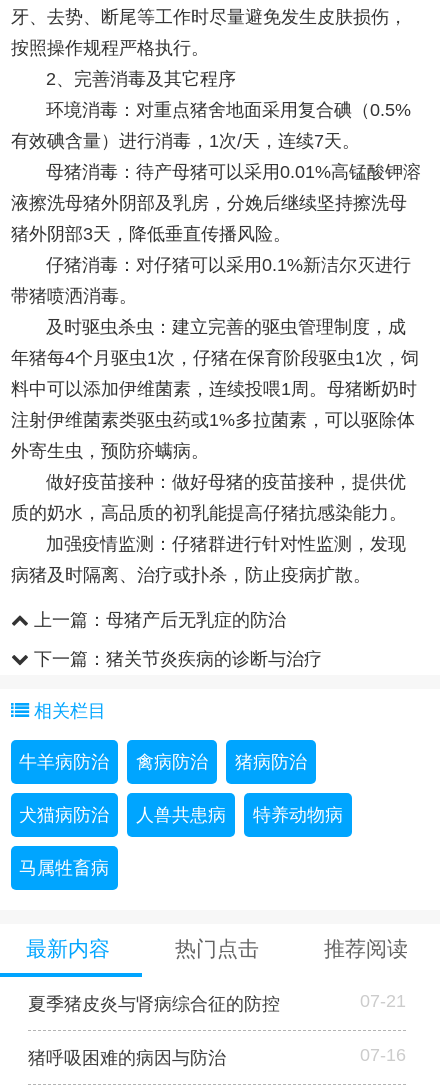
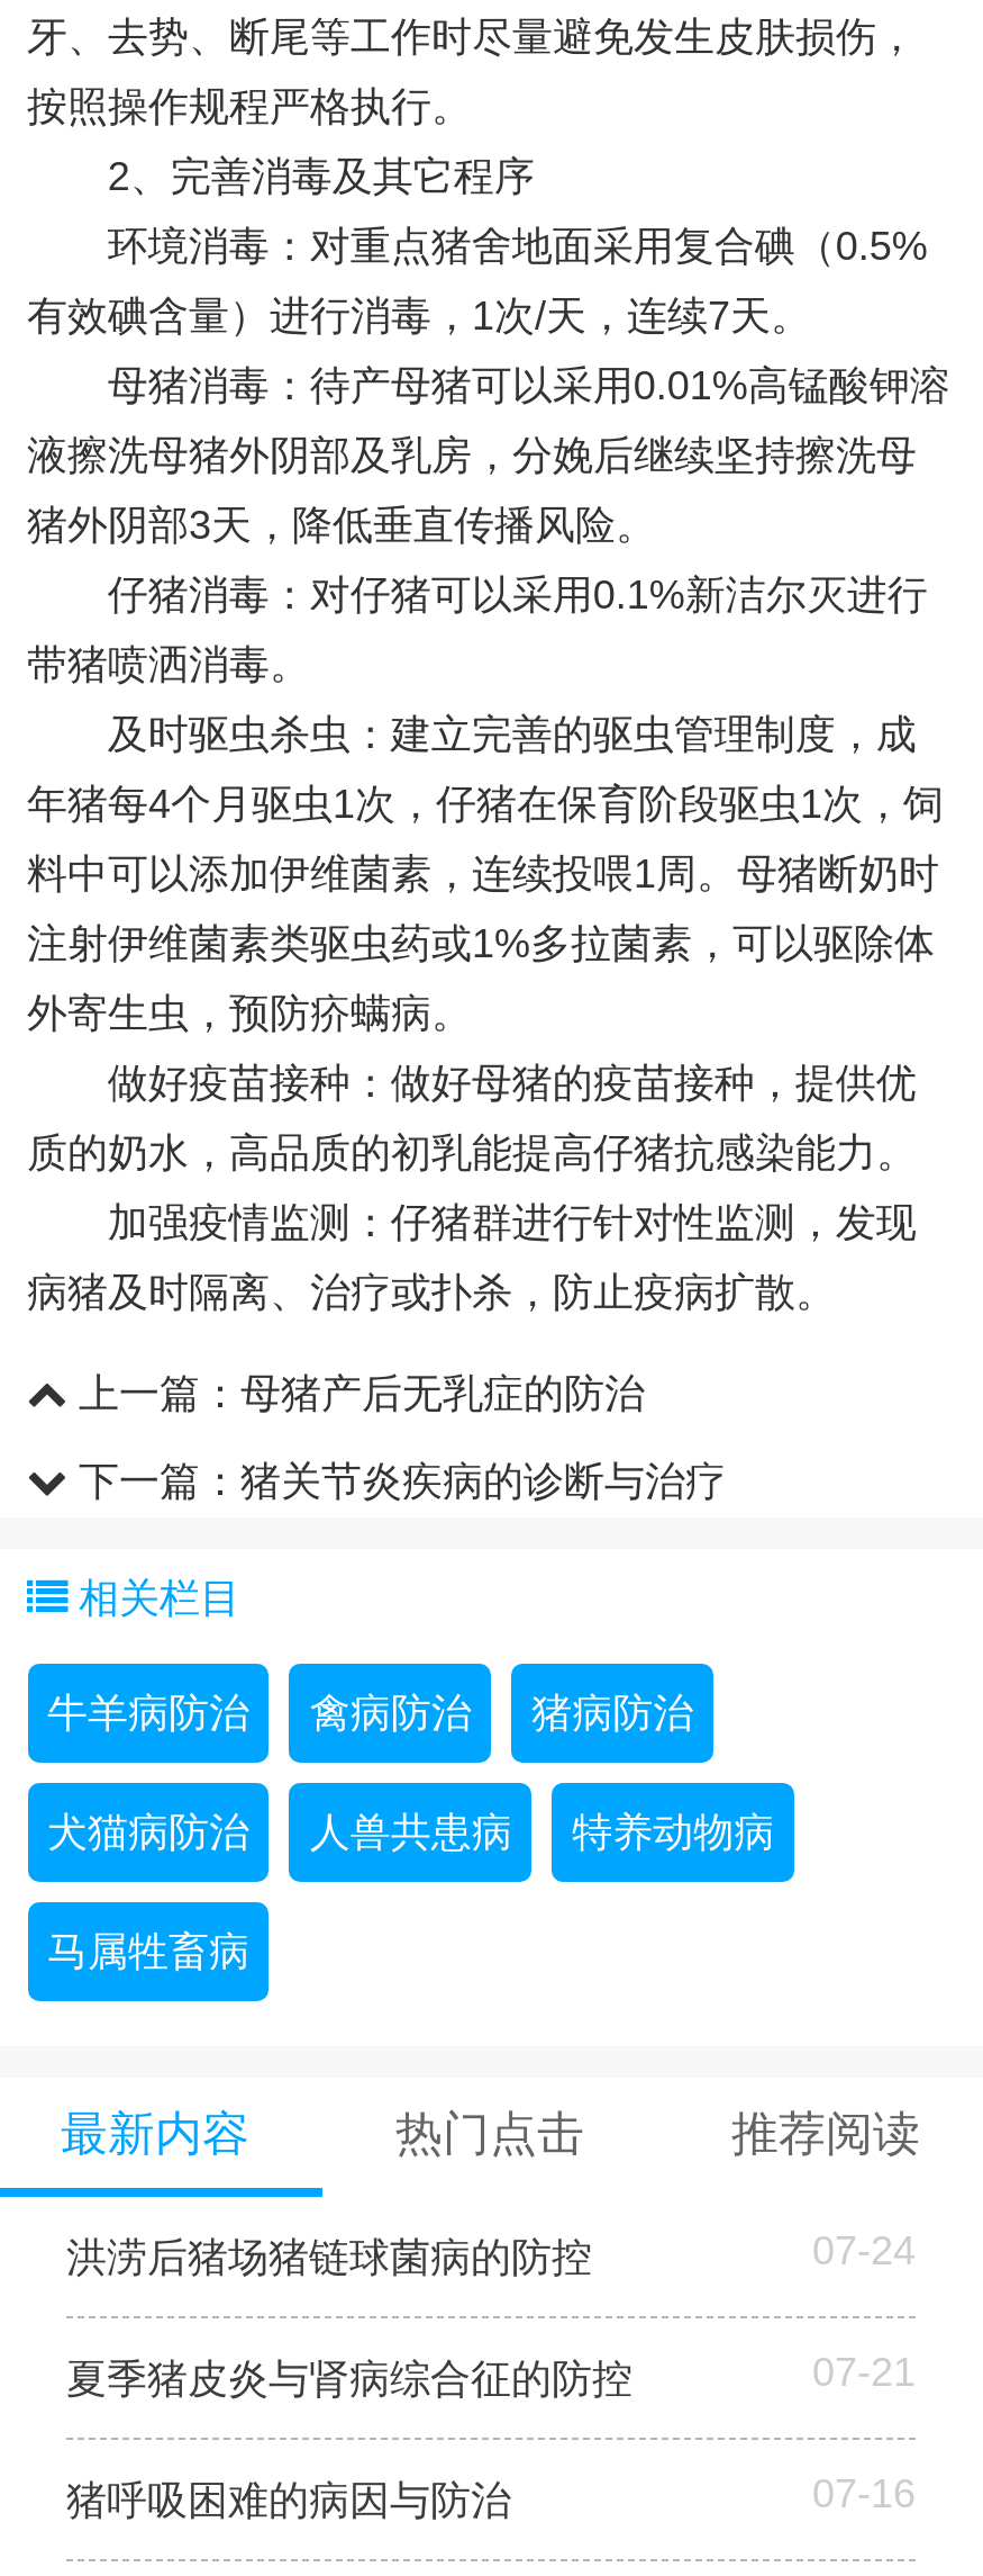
none -> [66,2228,916,2280] 洪涝后猪场猪链球菌病的防控 | 07-24

